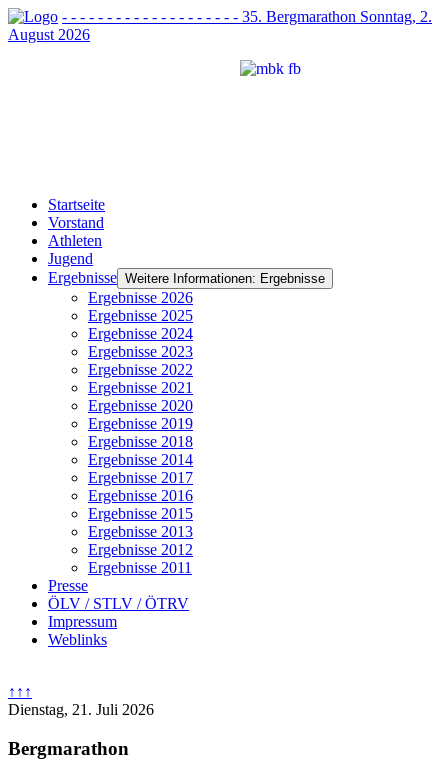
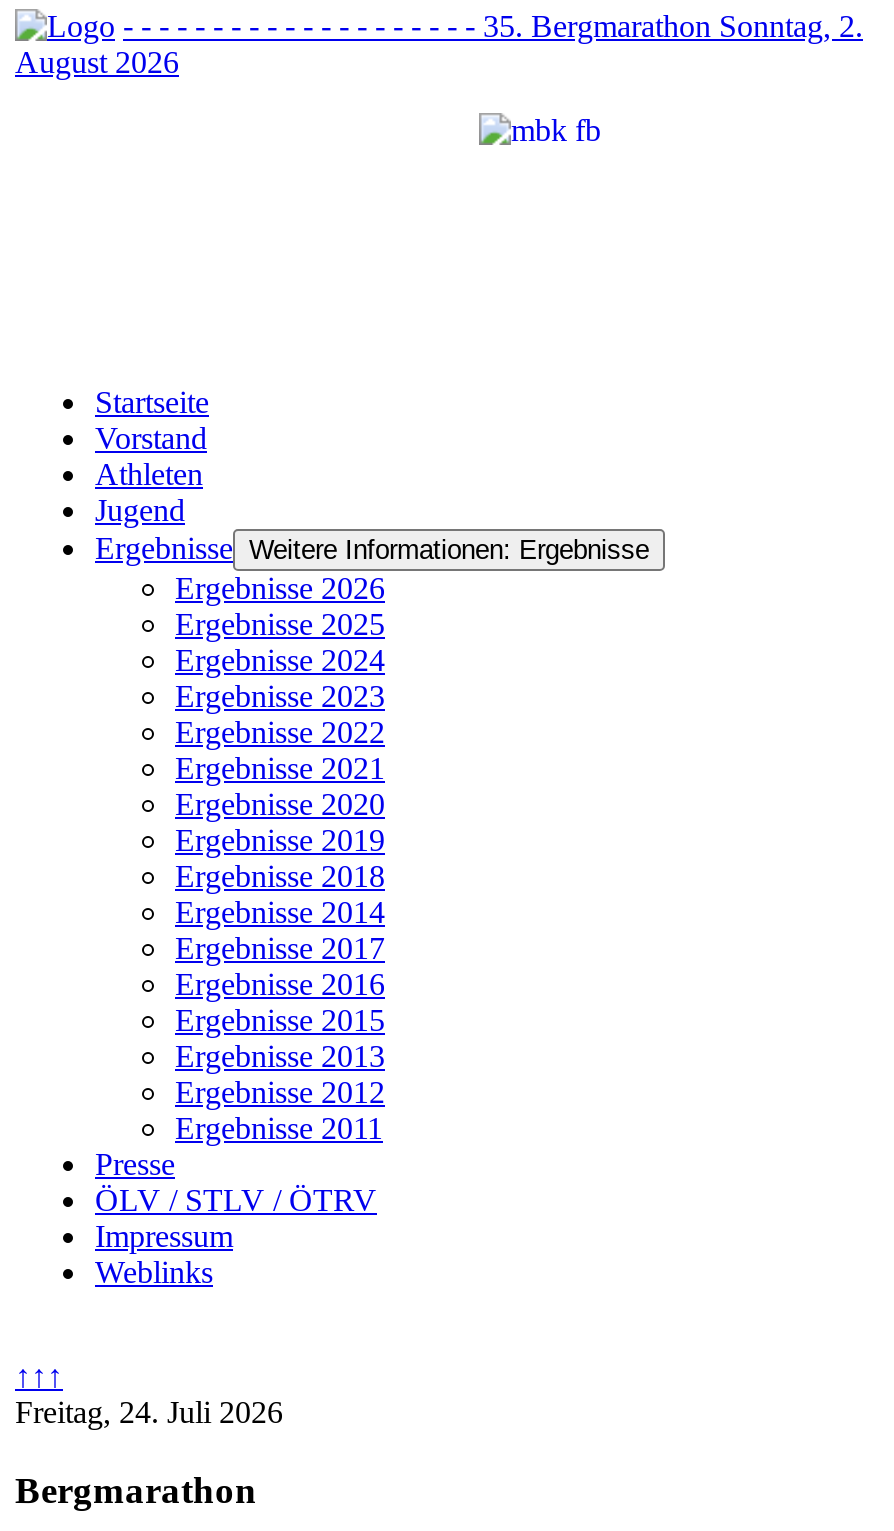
[8,701,154,718] Dienstag, 21. Juli 2026 -> [15,1395,283,1429] Freitag, 24. Juli 2026

